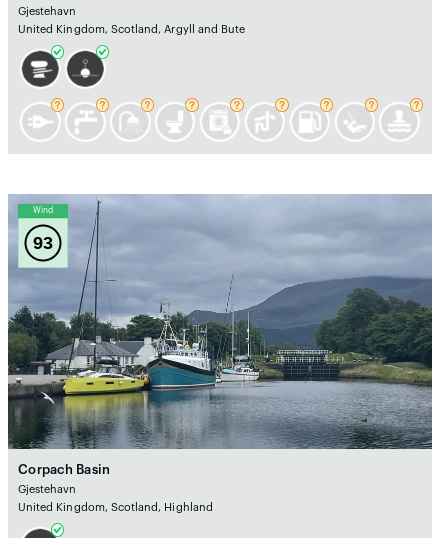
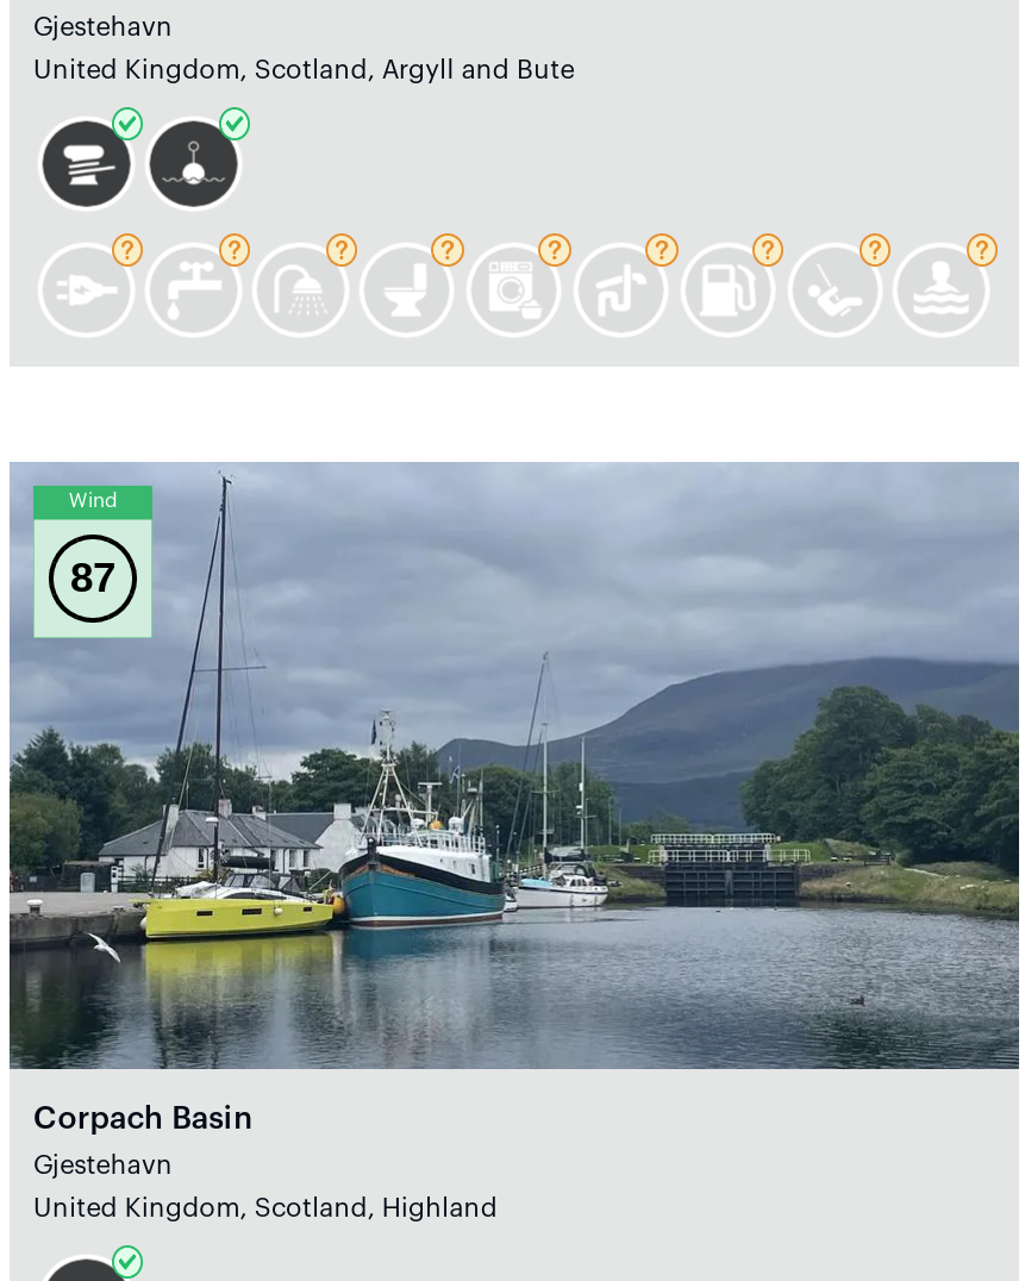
[33,233,53,253] 93 -> [70,555,115,601] 87

